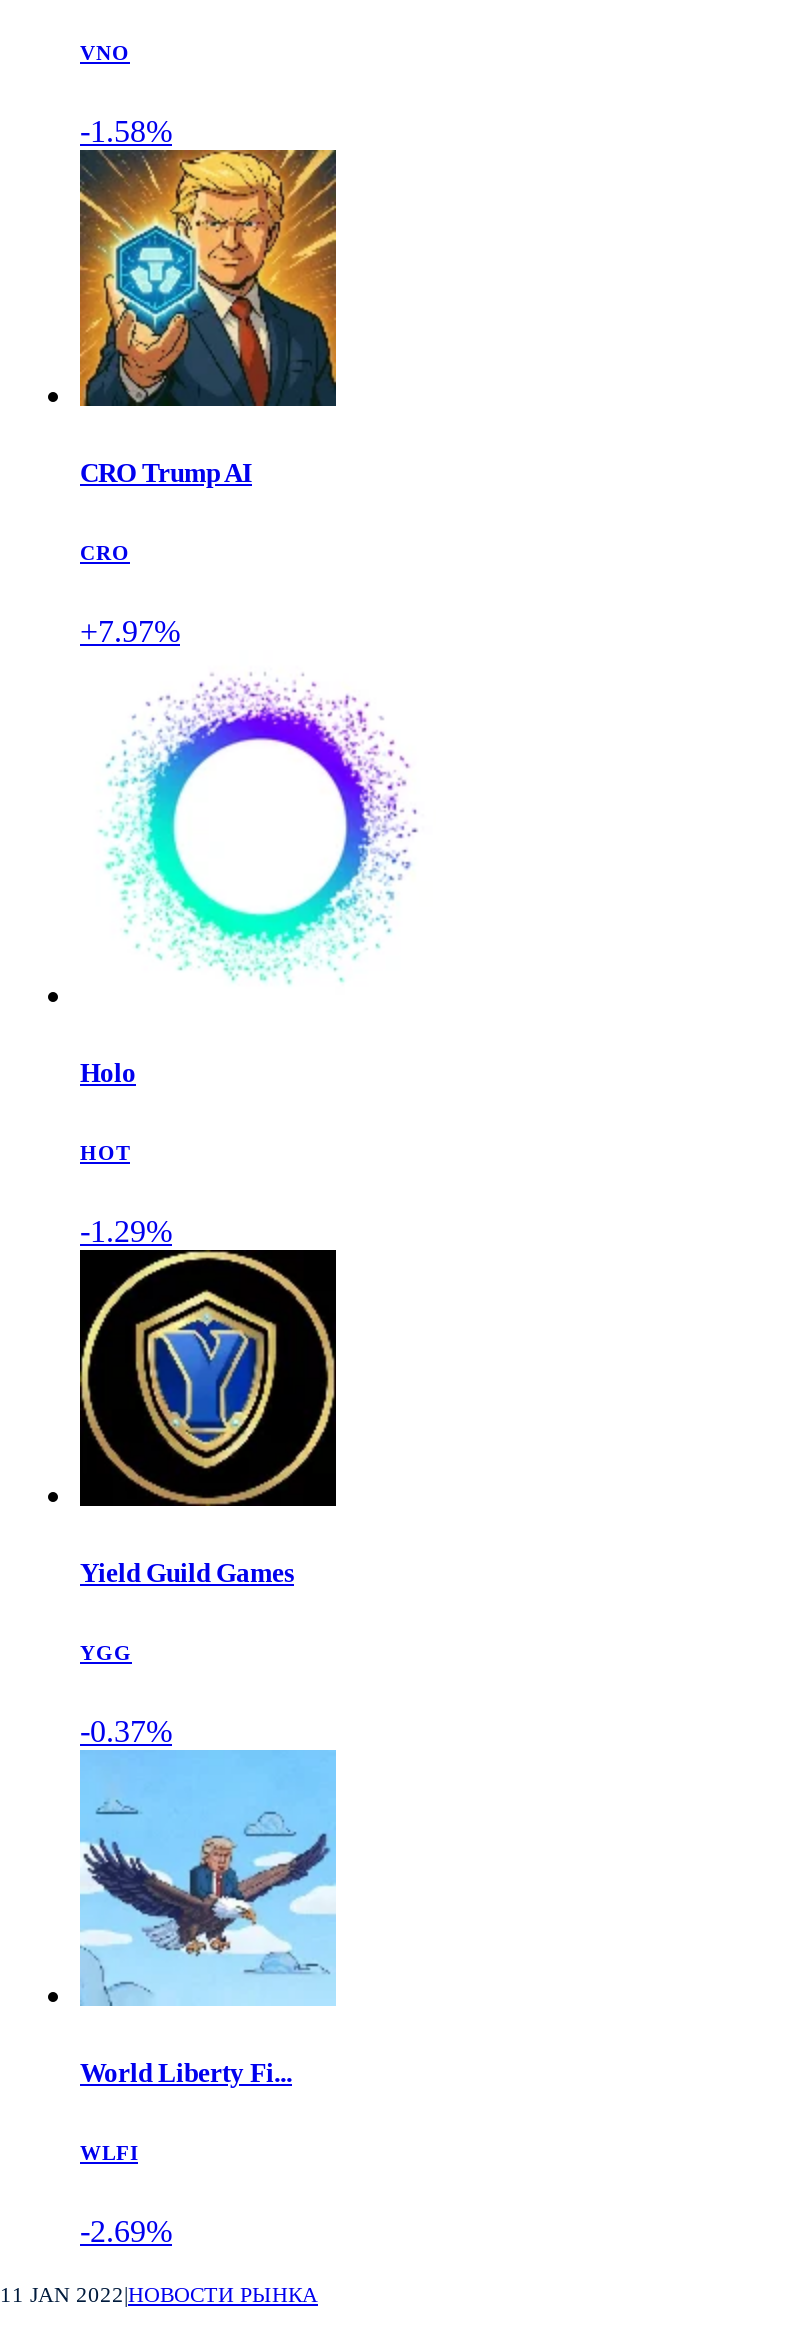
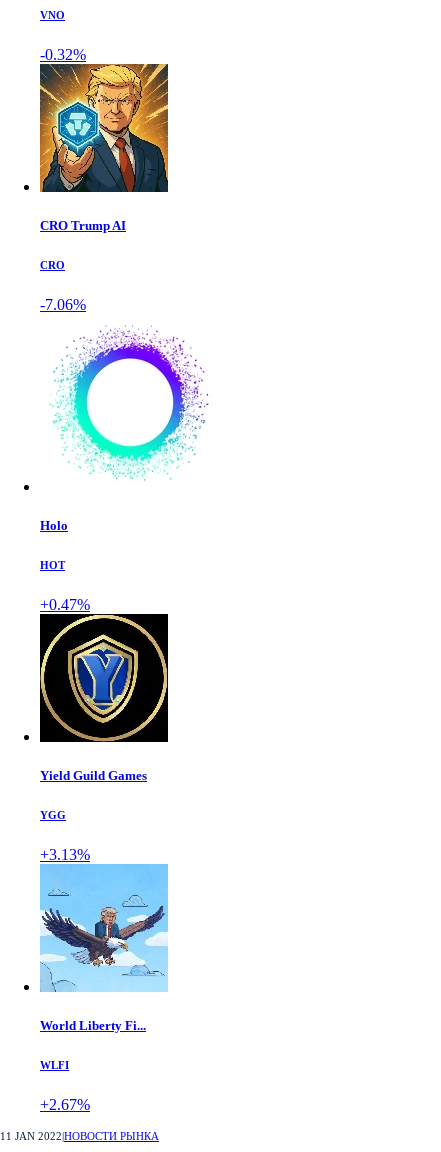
[80,114,172,148] -1.58% -> [40,46,86,63] -0.32%
[80,614,180,648] +7.97% -> [40,296,86,313] -7.06%
[80,1214,172,1248] -1.29% -> [40,596,90,613] +0.47%
[80,1714,172,1748] -0.37% -> [40,846,90,863] +3.13%
[80,2215,172,2249] -2.69% -> [40,1096,90,1113] +2.67%

